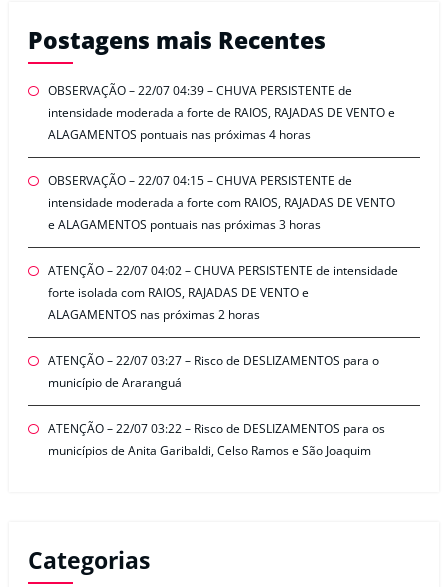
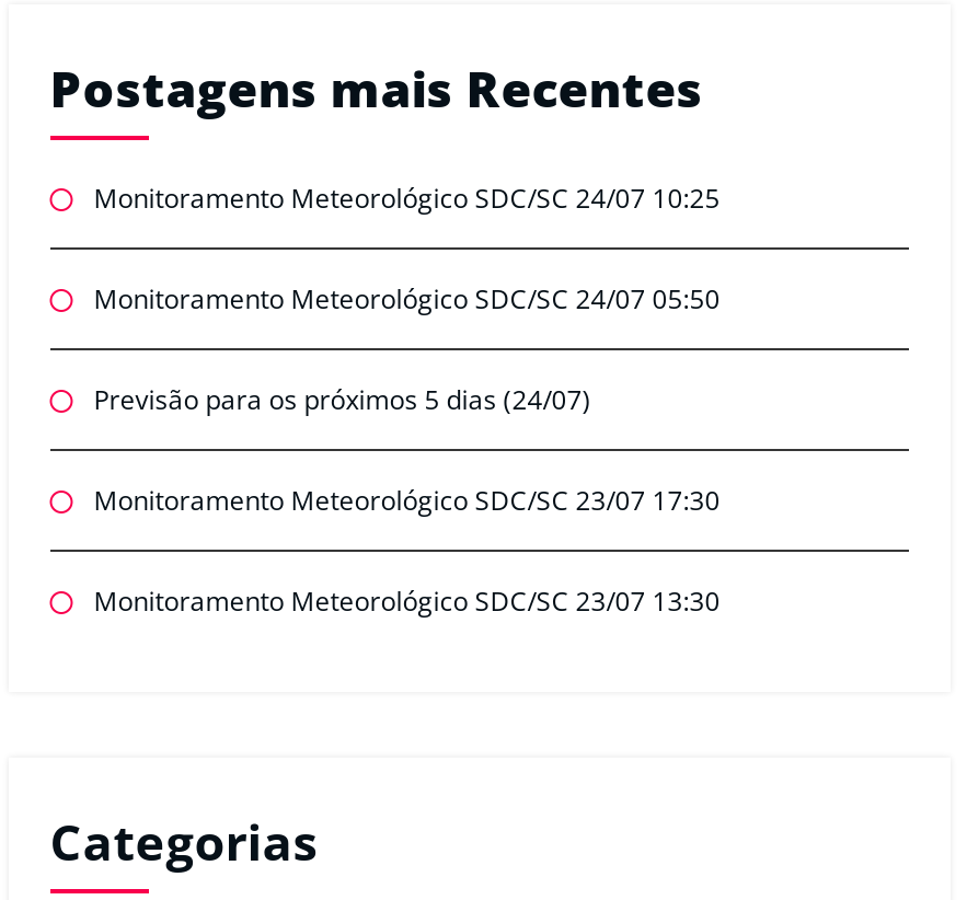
[48,82,395,143] OBSERVAÇÃO – 22/07 04:39 – CHUVA PERSISTENTE de | intensidade moderada a forte de RAIOS, RAJADAS DE VENTO e | ALAGAMENTOS pontuais nas próximas 4 horas -> [94,180,720,217] Monitoramento Meteorológico SDC/SC 24/07 10:25
[48,172,395,233] OBSERVAÇÃO – 22/07 04:15 – CHUVA PERSISTENTE de | intensidade moderada a forte com RAIOS, RAJADAS DE VENTO | e ALAGAMENTOS pontuais nas próximas 3 horas -> [94,280,720,318] Monitoramento Meteorológico SDC/SC 24/07 05:50
[48,262,398,323] ATENÇÃO – 22/07 04:02 – CHUVA PERSISTENTE de intensidade | forte isolada com RAIOS, RAJADAS DE VENTO e | ALAGAMENTOS nas próximas 2 horas -> [94,381,591,418] Previsão para os próximos 5 dias (24/07)
[48,352,379,391] ATENÇÃO – 22/07 03:27 – Risco de DESLIZAMENTOS para o | município de Araranguá -> [94,482,720,519] Monitoramento Meteorológico SDC/SC 23/07 17:30
[48,420,385,459] ATENÇÃO – 22/07 03:22 – Risco de DESLIZAMENTOS para os | municípios de Anita Garibaldi, Celso Ramos e São Joaquim -> [94,582,720,620] Monitoramento Meteorológico SDC/SC 23/07 13:30

